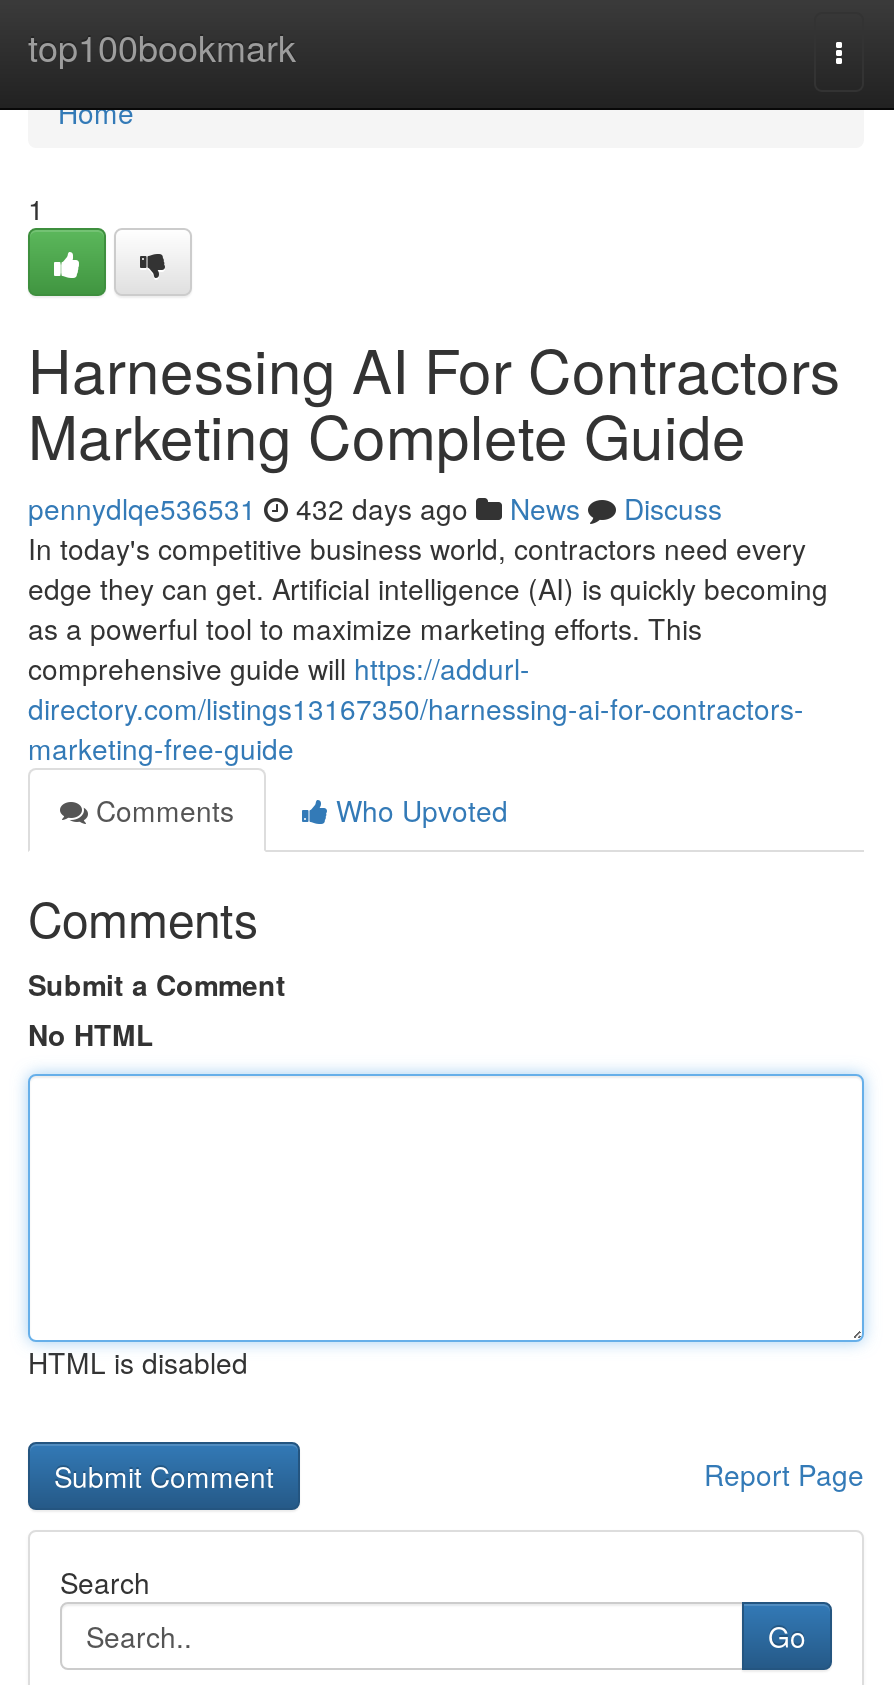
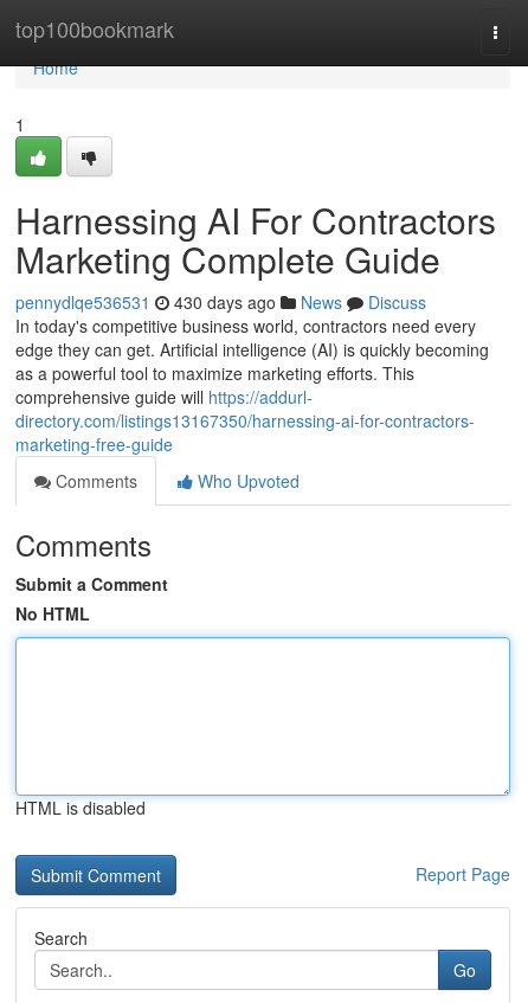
[28,488,722,528] pennydlqe536531 432 days ago News Discuss -> [15,290,426,314] pennydlqe536531 430 days ago News Discuss

